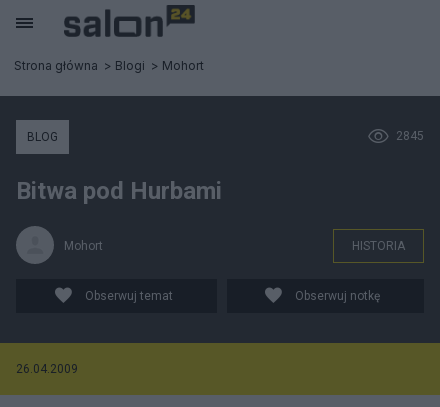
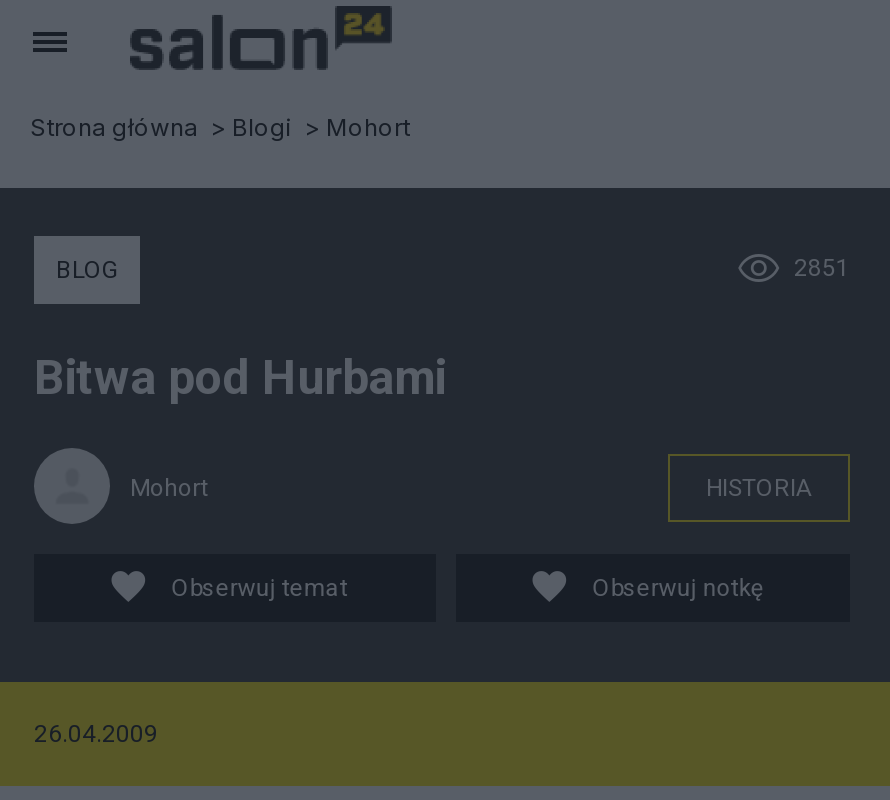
[396,129,424,143] 2845 -> [794,254,850,282] 2851

